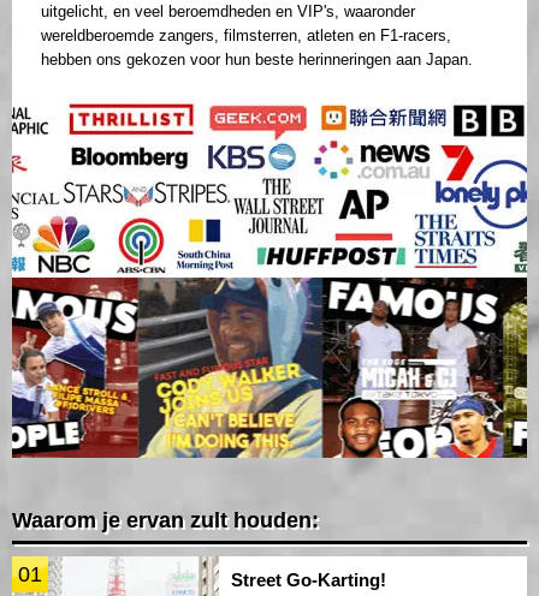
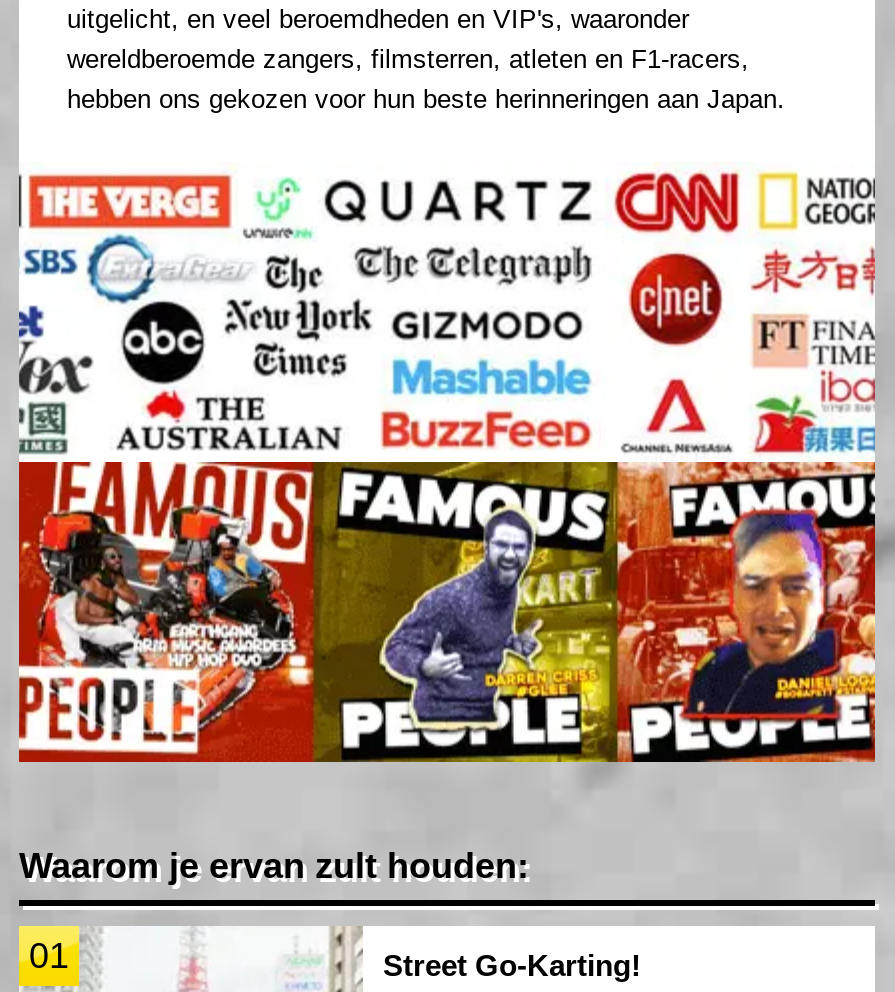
[11,102,528,459] [image] -> [17,170,877,764] [image]

